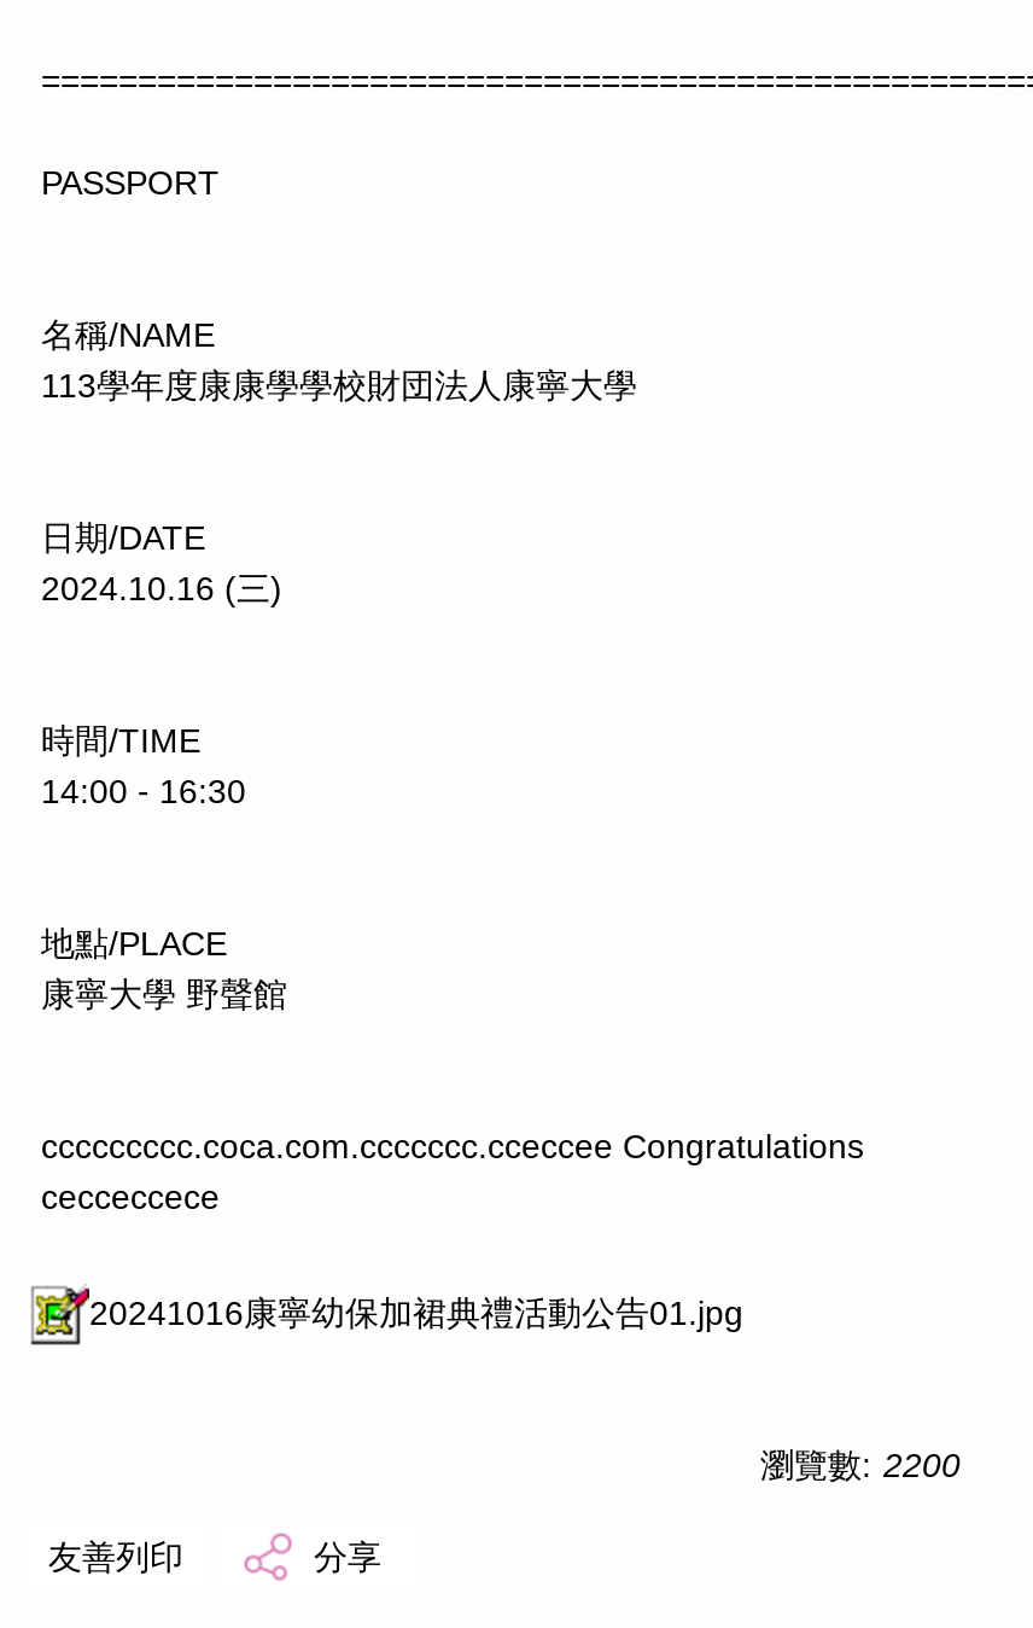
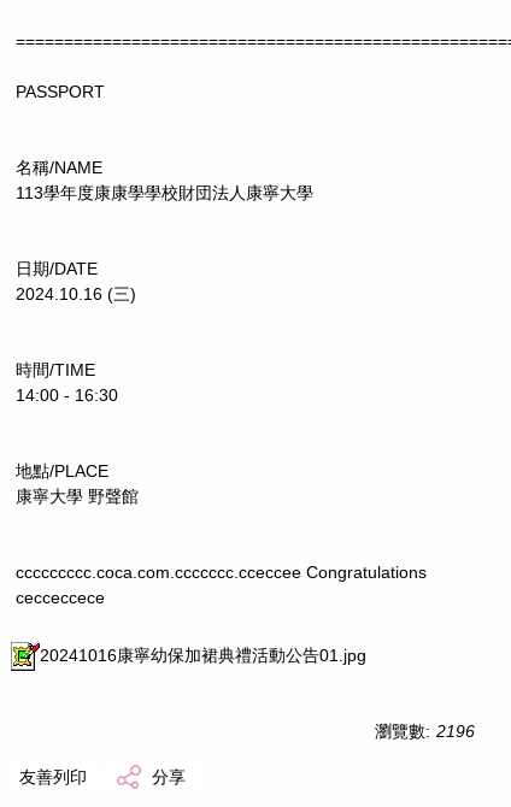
[760,1446,961,1485] 瀏覽數: 2200 -> [375,722,475,741] 瀏覽數: 2196

